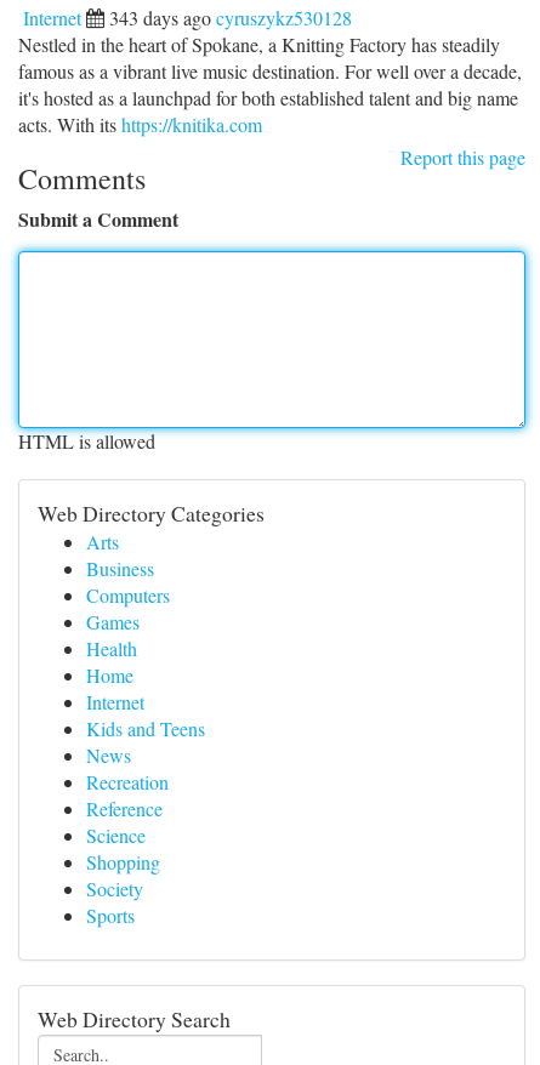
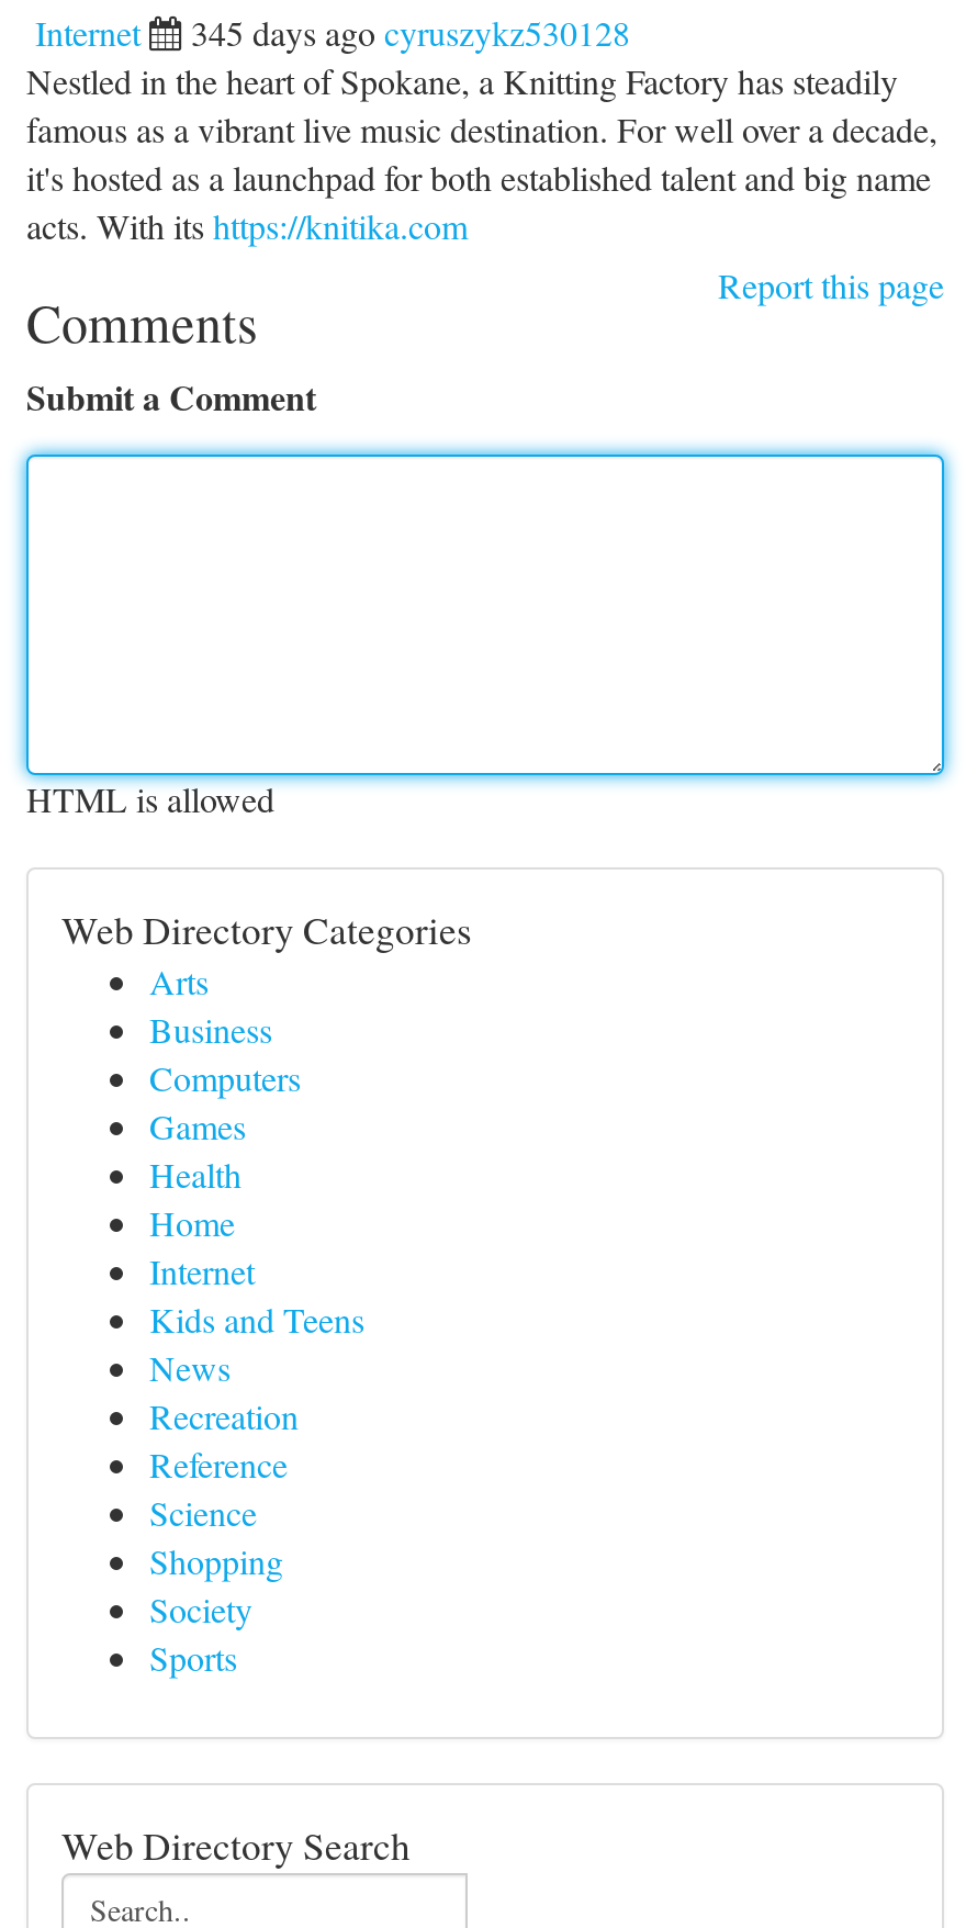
[109,5,352,30] 343 days ago cyruszykz530128 -> [191,9,630,55] 345 days ago cyruszykz530128

